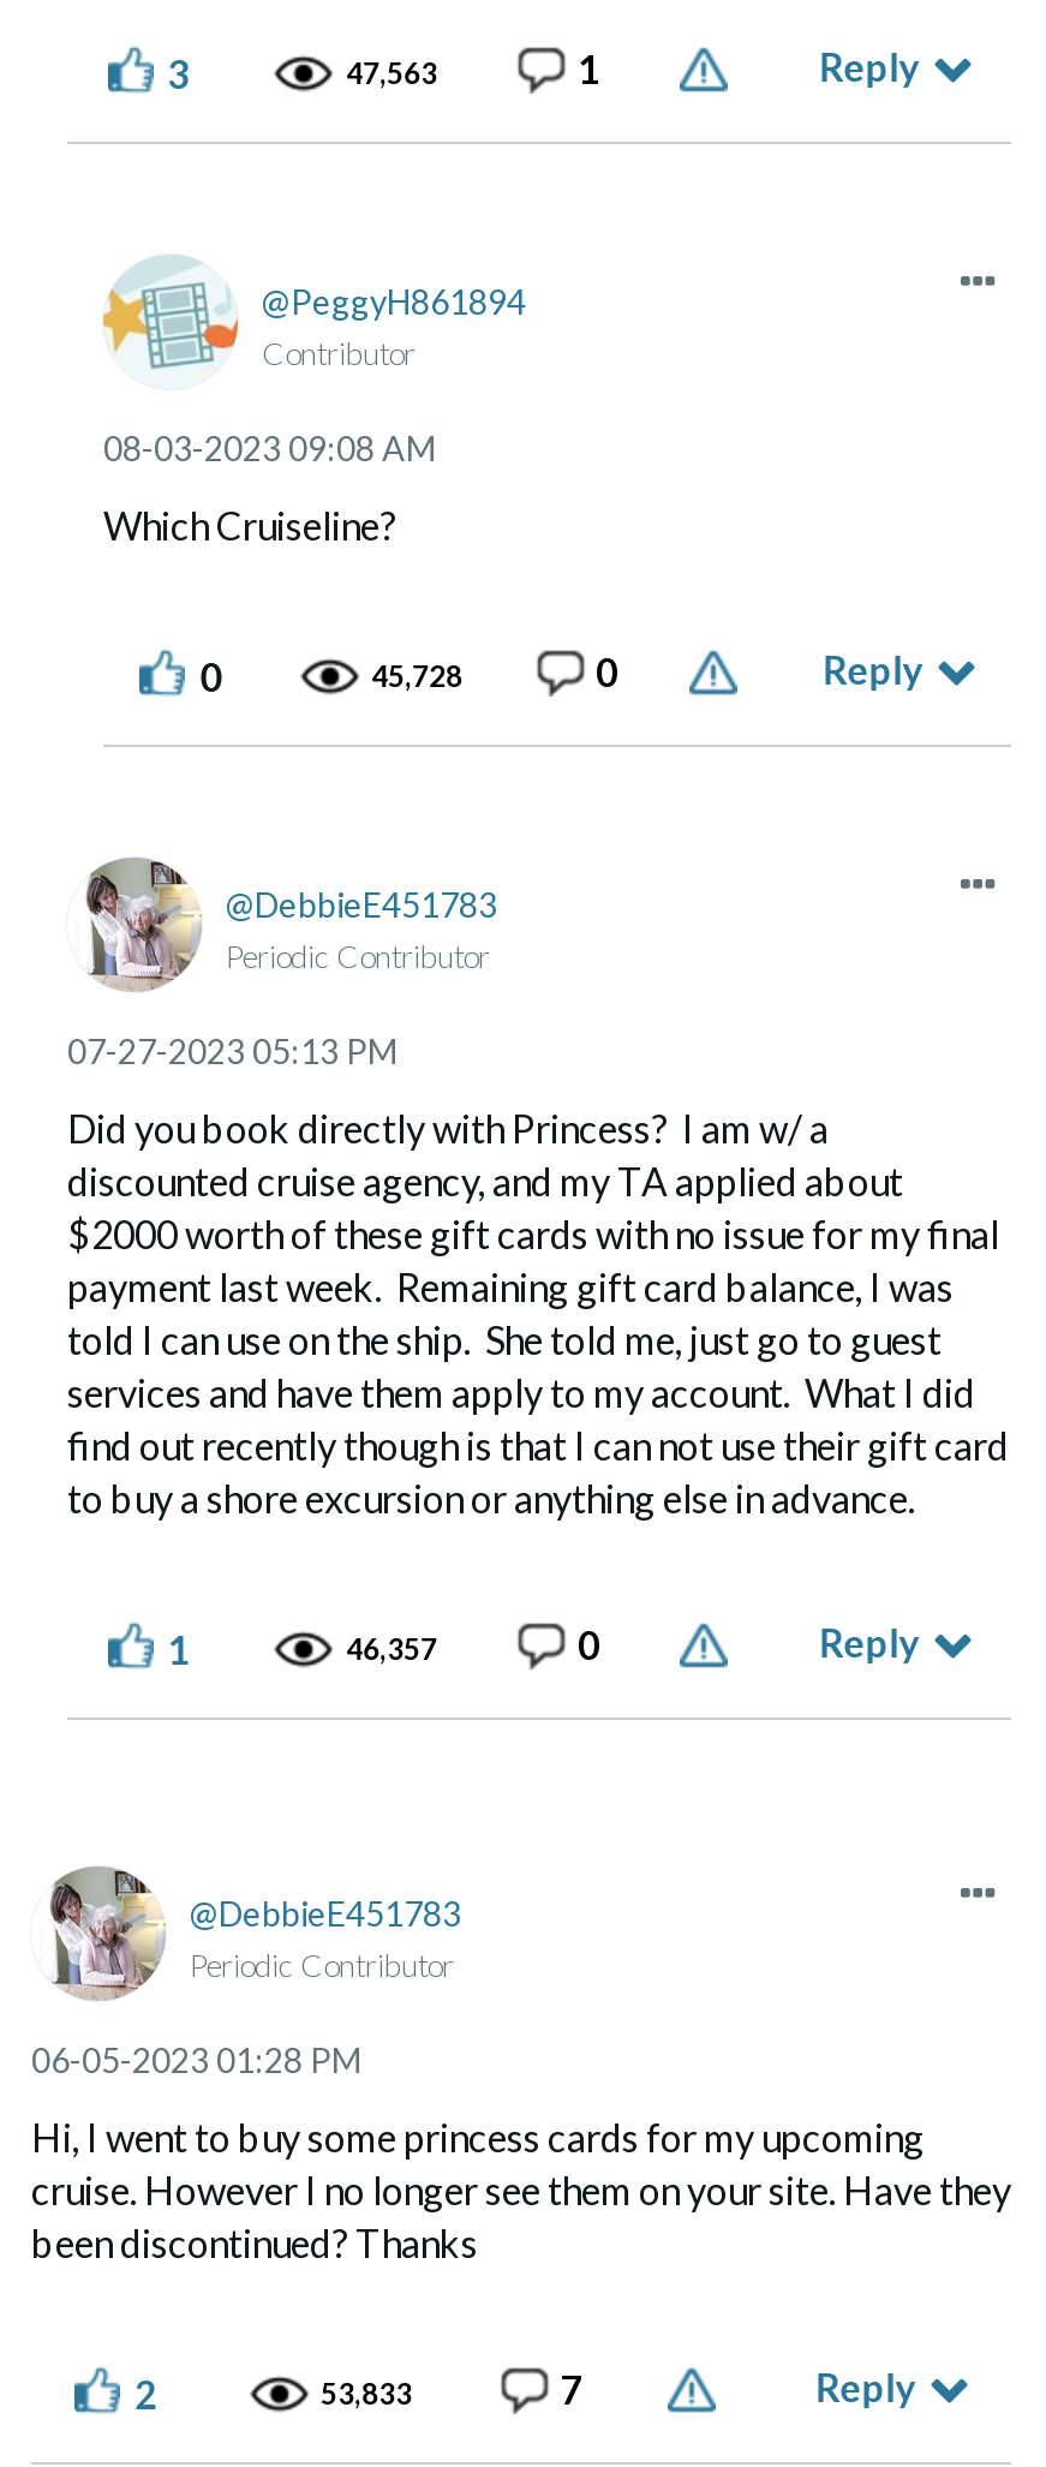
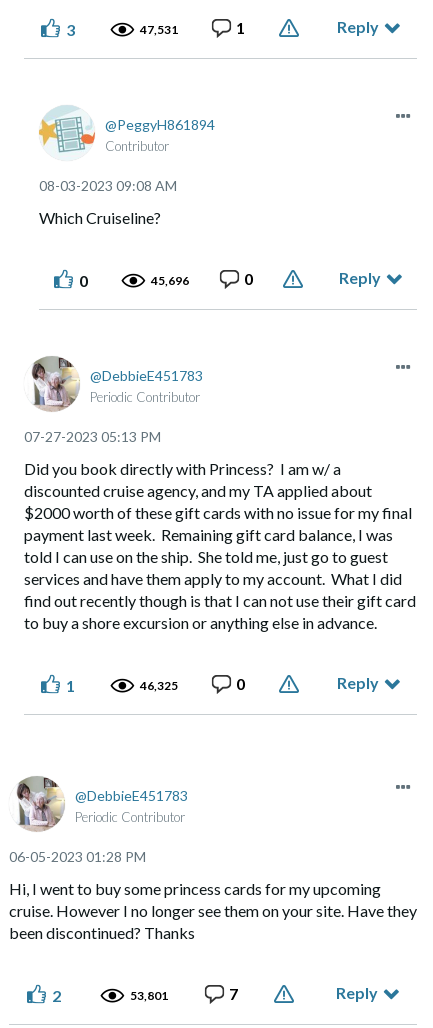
[346,55,437,91] 47,563 -> [140,22,178,37] 47,531
[371,657,463,693] 45,728 -> [151,273,189,288] 45,696
[346,1630,437,1666] 46,357 -> [140,678,178,693] 46,325
[321,2375,412,2411] 53,833 -> [130,988,168,1003] 53,801

